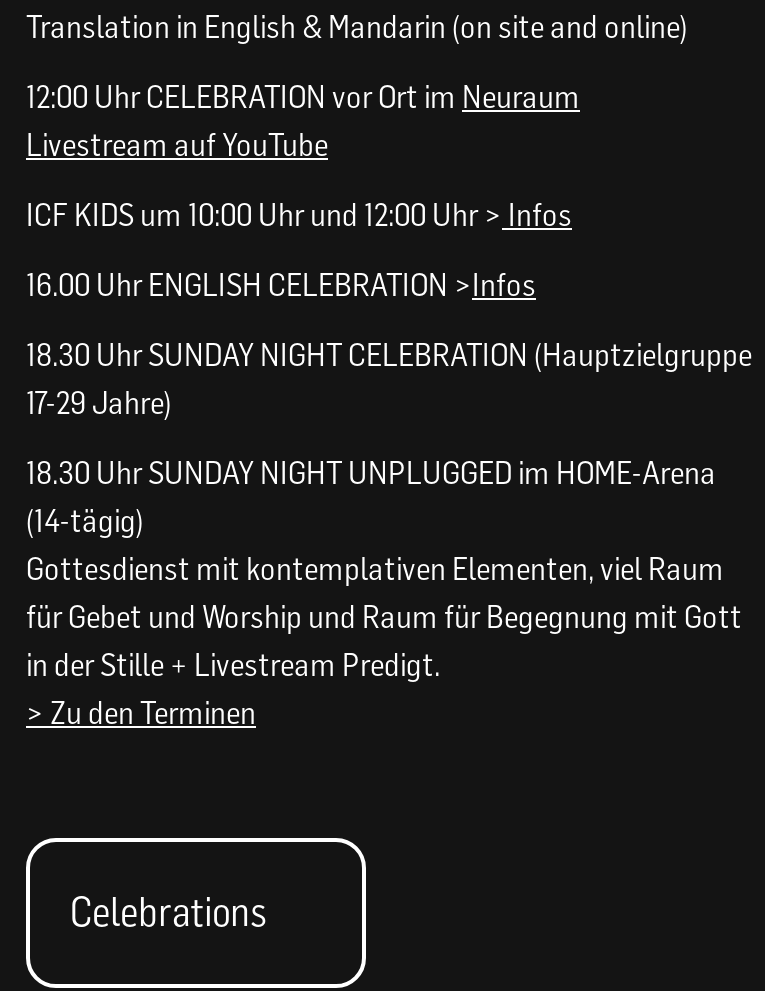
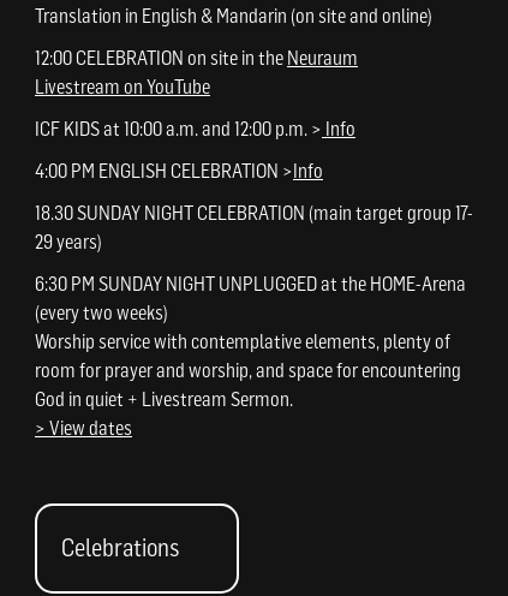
[26,76,580,164] 12:00 Uhr CELEBRATION vor Ort im Neuraum | Livestream auf YouTube -> [35,46,358,98] 12:00 CELEBRATION on site in the Neuraum | Livestream on YouTube
[26,194,572,234] ICF KIDS um 10:00 Uhr und 12:00 Uhr > Infos -> [35,116,355,140] ICF KIDS at 10:00 a.m. and 12:00 p.m. > Info
[26,264,536,304] 16.00 Uhr ENGLISH CELEBRATION >Infos -> [35,158,323,183] 4:00 PM ENGLISH CELEBRATION >Info
[26,334,752,422] 18.30 Uhr SUNDAY NIGHT CELEBRATION (Hauptzielgruppe | 17-29 Jahre) -> [35,201,473,253] 18.30 SUNDAY NIGHT CELEBRATION (main target group 17- | 29 years)
[26,452,742,732] 18.30 Uhr SUNDAY NIGHT UNPLUGGED im HOME-Arena | (14-tägig) | Gottesdienst mit kontemplativen Elementen, viel Raum | für Gebet und Worship und Raum für Begegnung mit Gott | in der Stille + Livestream Predigt. | > Zu den Terminen -> [35,271,466,440] 6:30 PM SUNDAY NIGHT UNPLUGGED at the HOME-Arena | (every two weeks) | Worship service with contemplative elements, plenty of | room for prayer and worship, and space for encountering | God in quiet + Livestream Sermon. | > View dates

